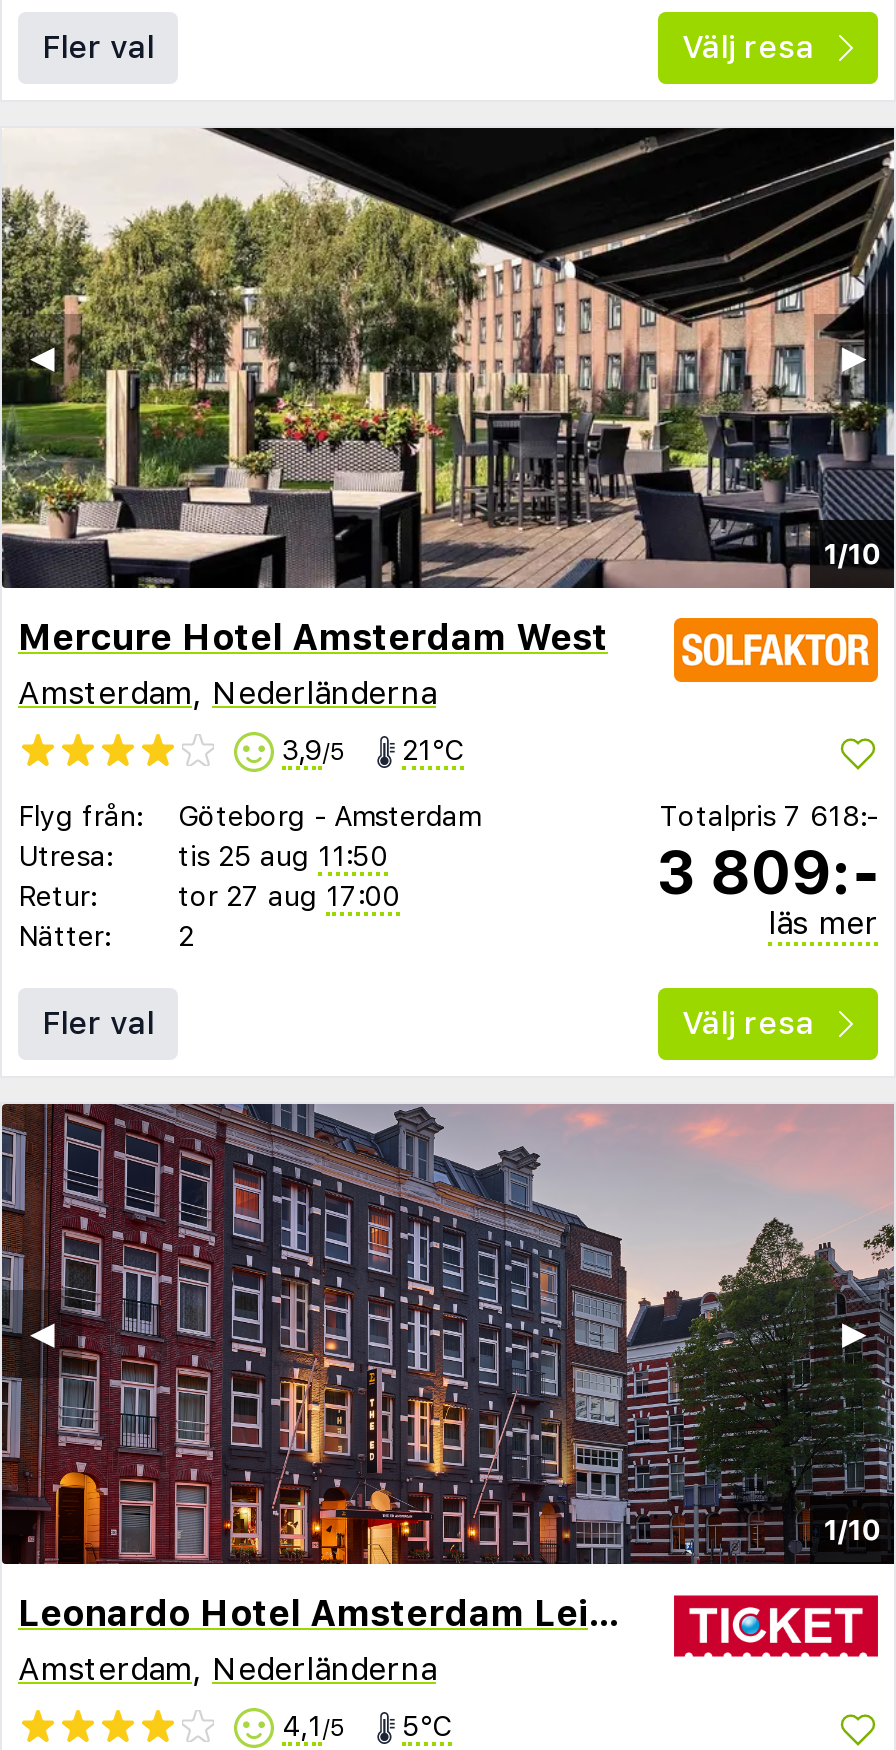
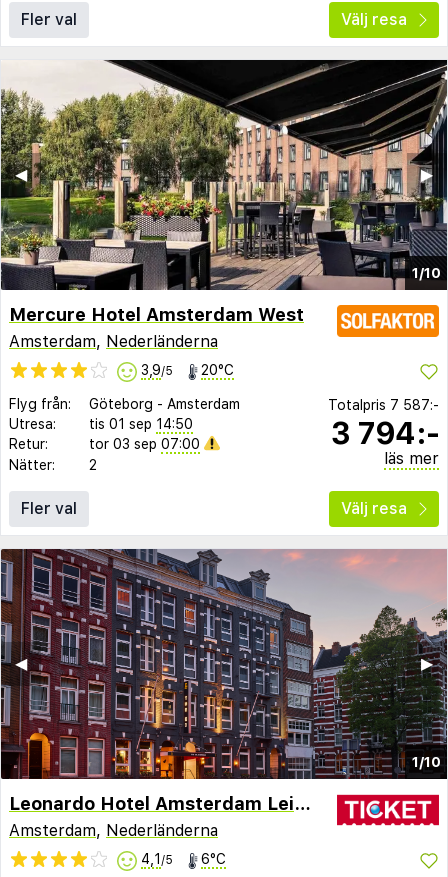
[282,733,464,765] 3,9/5 21°C -> [141,362,234,378] 3,9/5 20°C
[660,800,878,832] Totalpris 7 618:- -> [328,397,439,413] Totalpris 7 587:-
[178,840,388,872] tis 25 aug 11:50 -> [89,415,193,431] tis 01 sep 14:50
[656,836,878,908] 3 809:- -> [331,415,439,451] 3 794:-
[178,880,400,912] tor 27 aug 17:00 -> [89,435,200,451] tor 03 sep 07:00
[282,1709,452,1741] 4,1 /5 5°C -> [141,851,226,867] 4,1 /5 6°C

